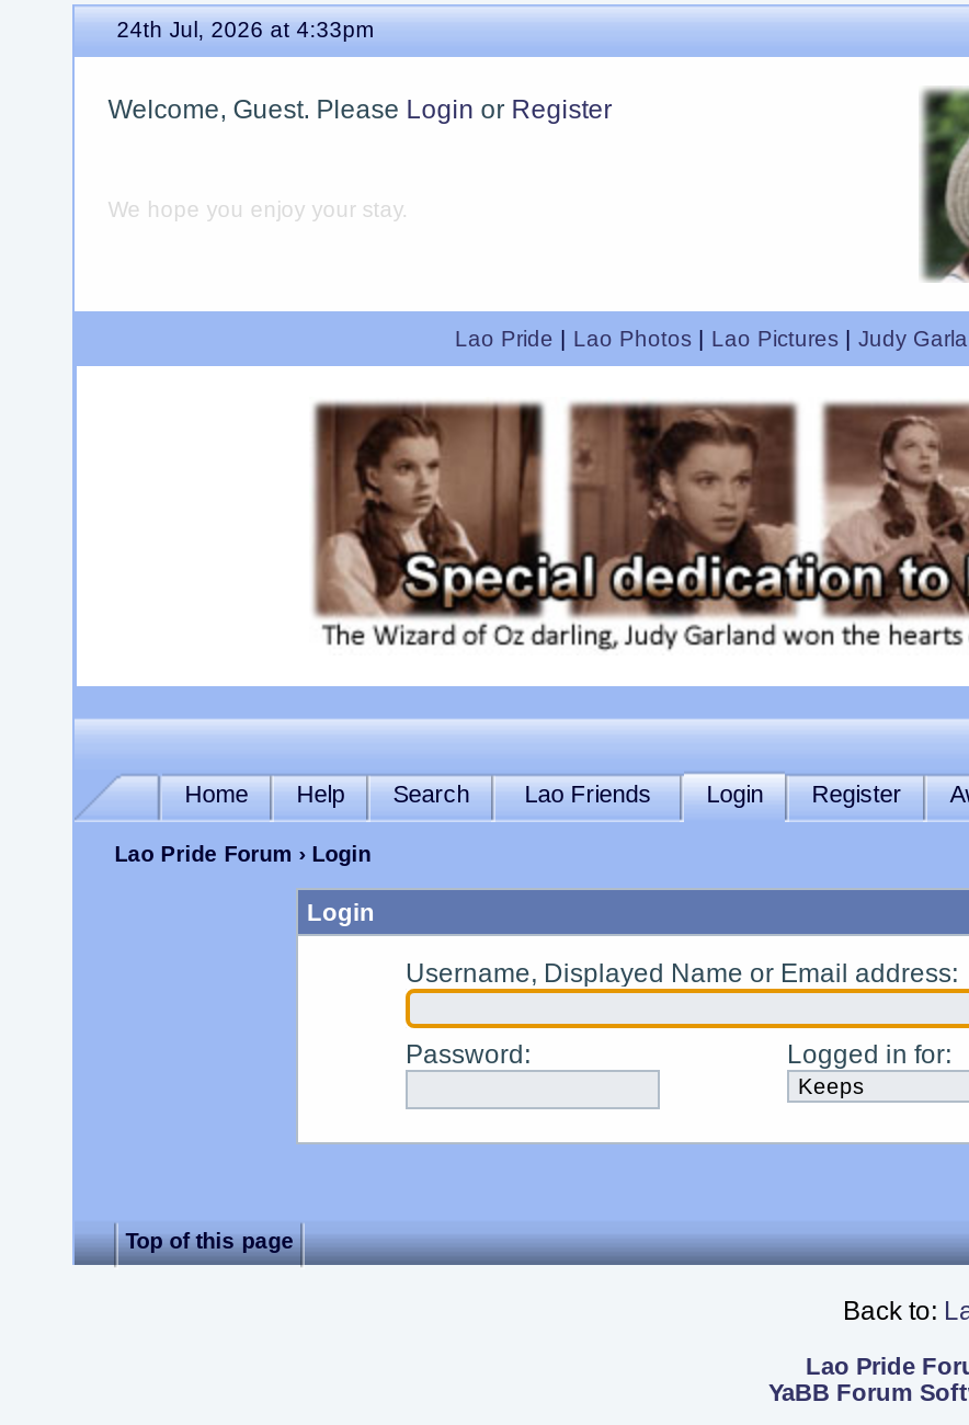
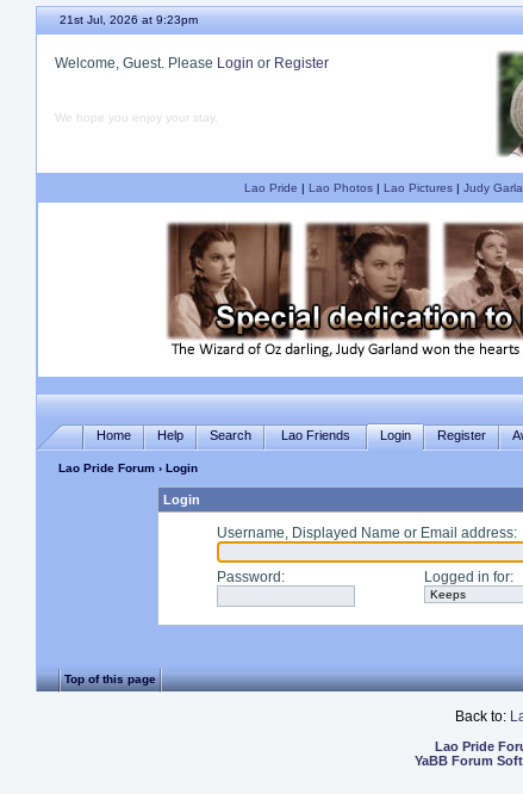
[117,18,373,42] 24th Jul, 2026 at 4:33pm -> [60,13,198,26] 21st Jul, 2026 at 9:23pm

